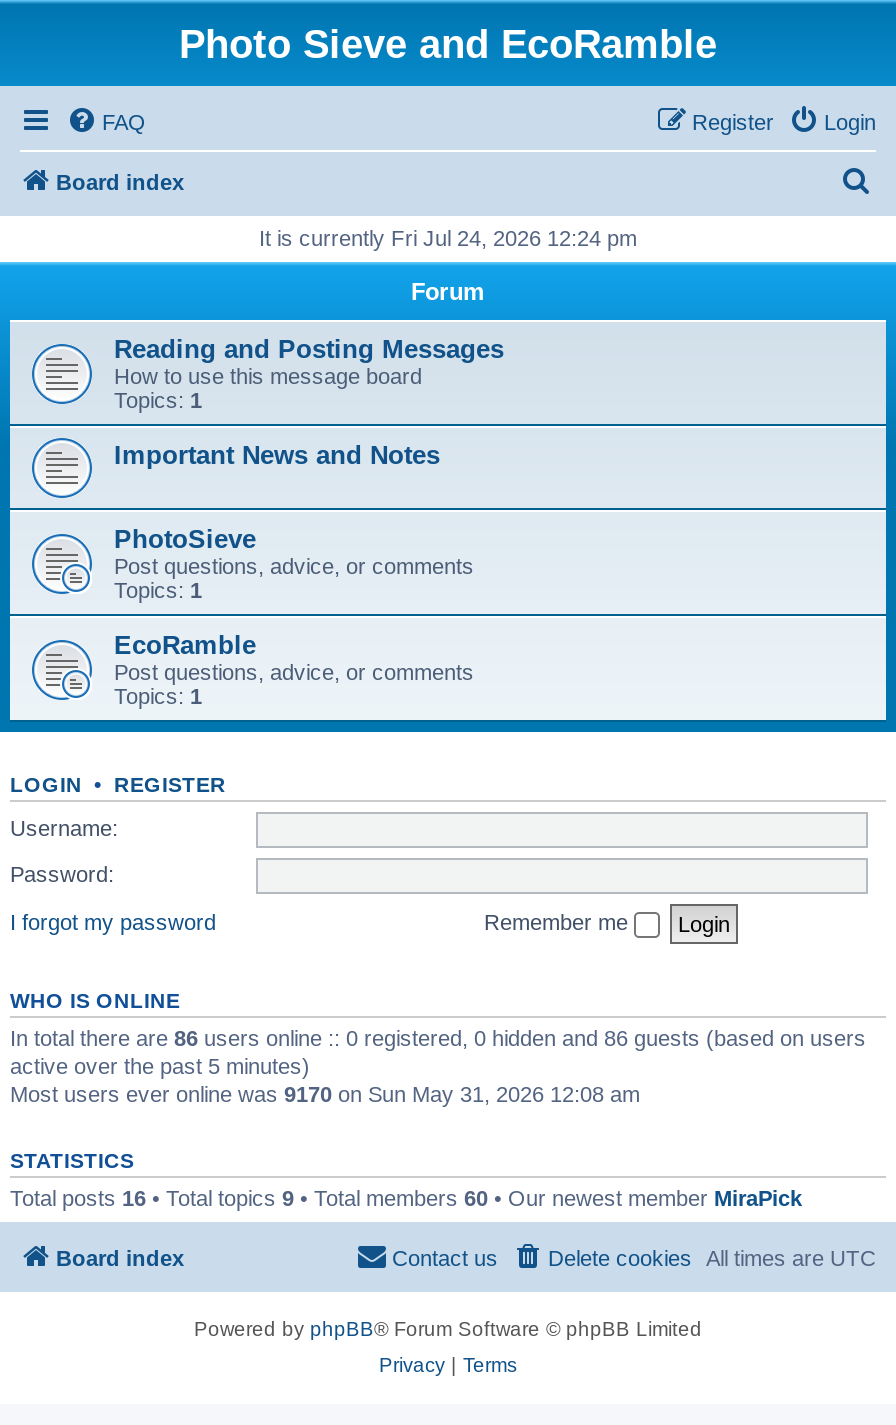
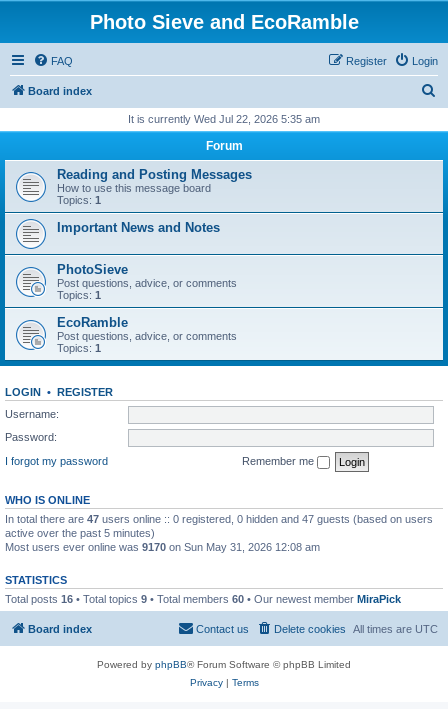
[259,226,637,250] It is currently Fri Jul 24, 2026 12:24 pm -> [128,113,320,125] It is currently Wed Jul 22, 2026 5:35 am
[10,1025,866,1049] In total there are 86 users online :: 0 registered, 0 hidden and 86 guests (based on users -> [5,512,433,524] In total there are 47 users online :: 0 registered, 0 hidden and 47 guests (based on users

